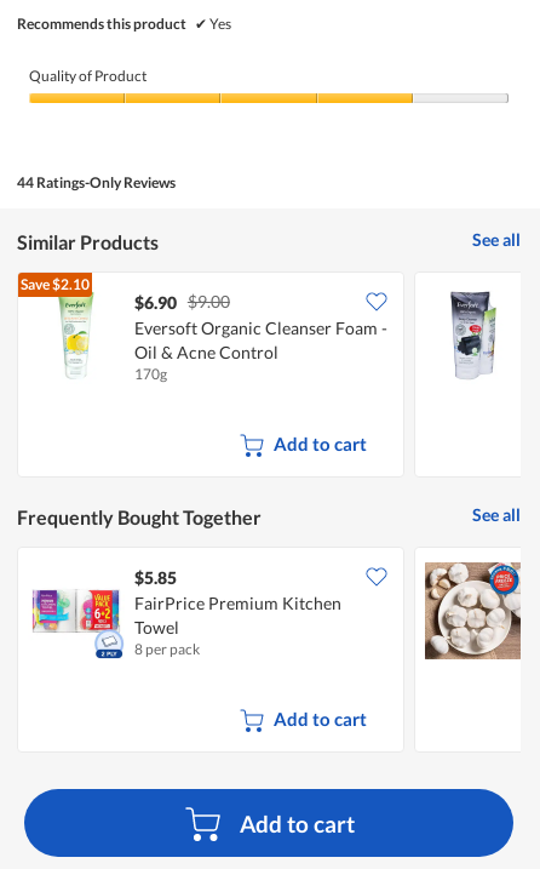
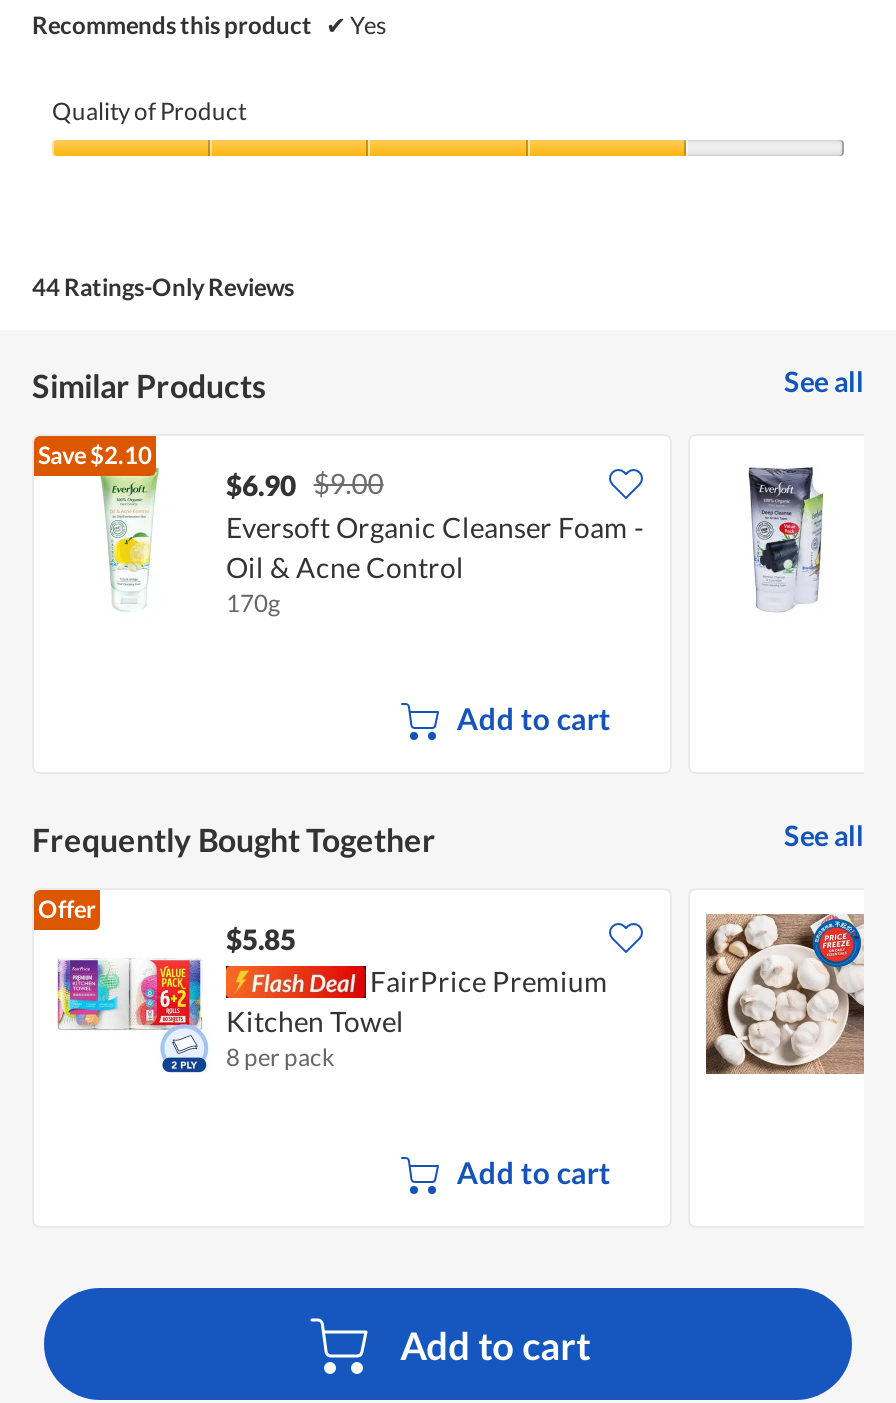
none -> [38,894,96,924] Offer

